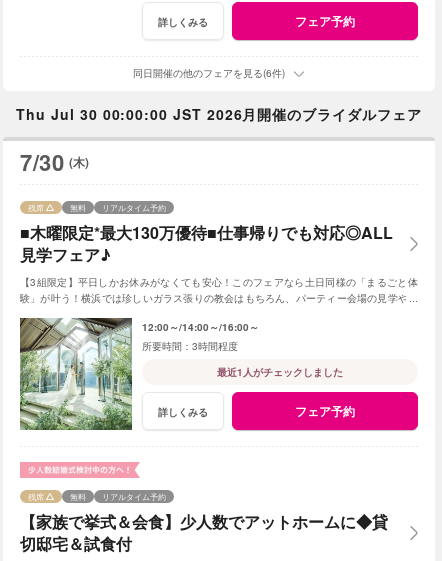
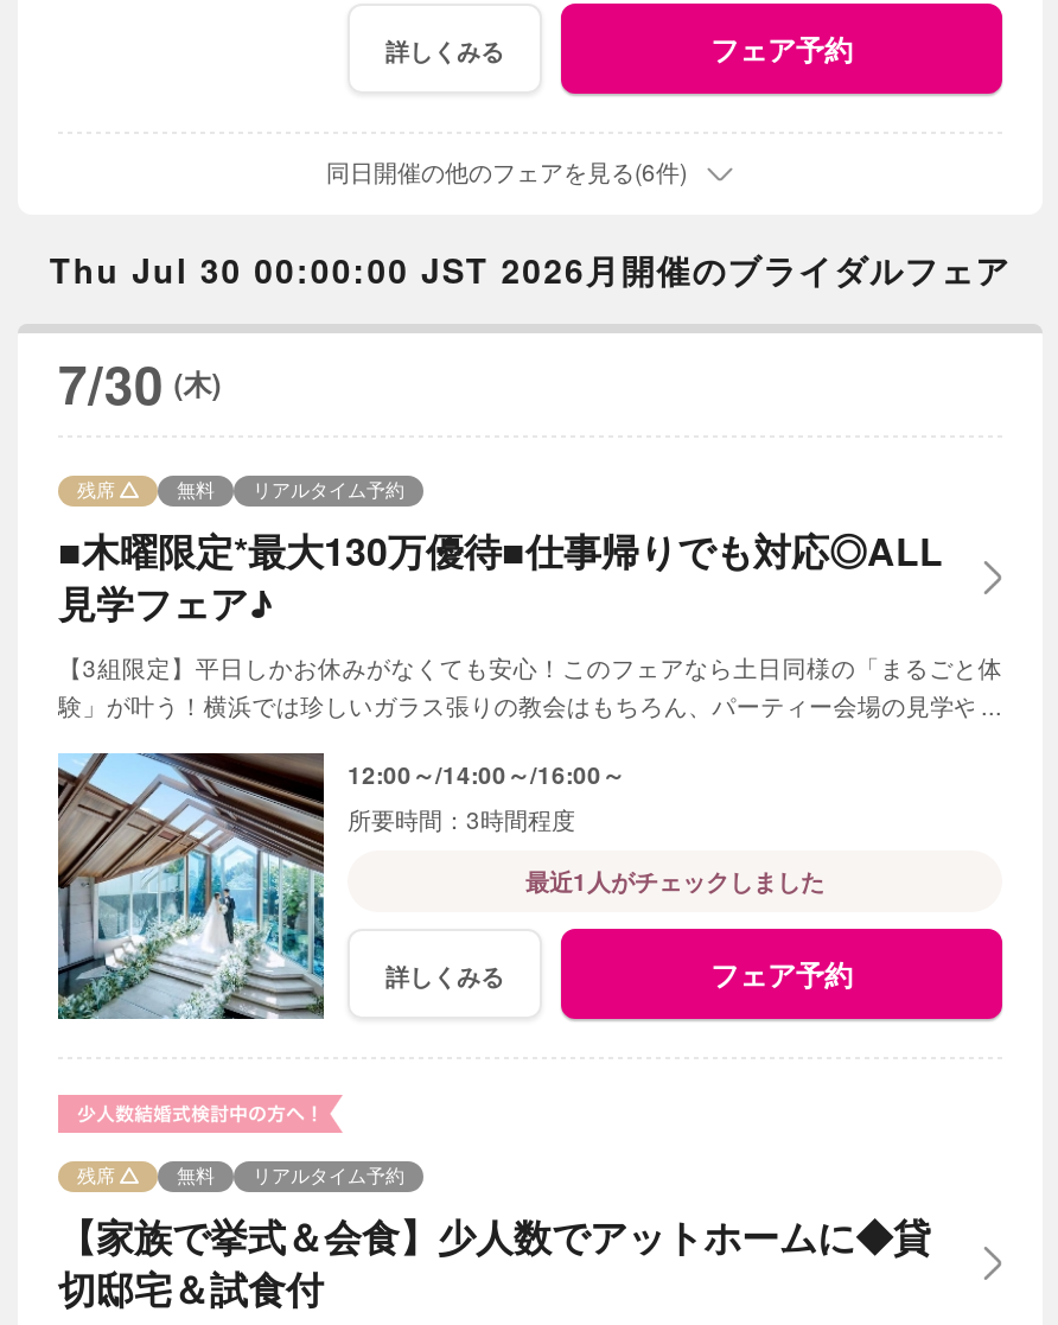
[19,324,132,431] [image] -> [58,766,326,1020] [image]

